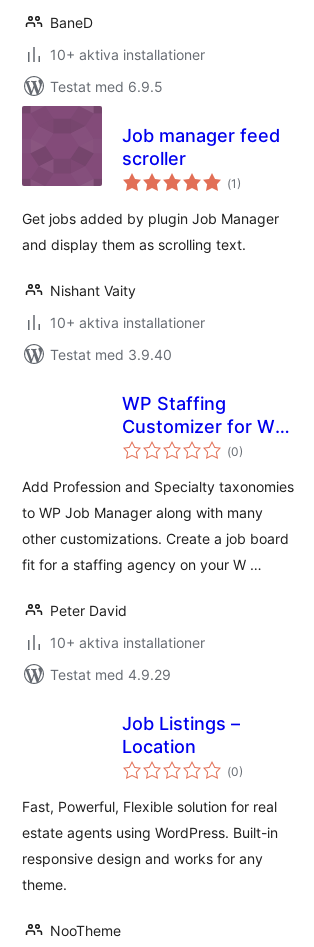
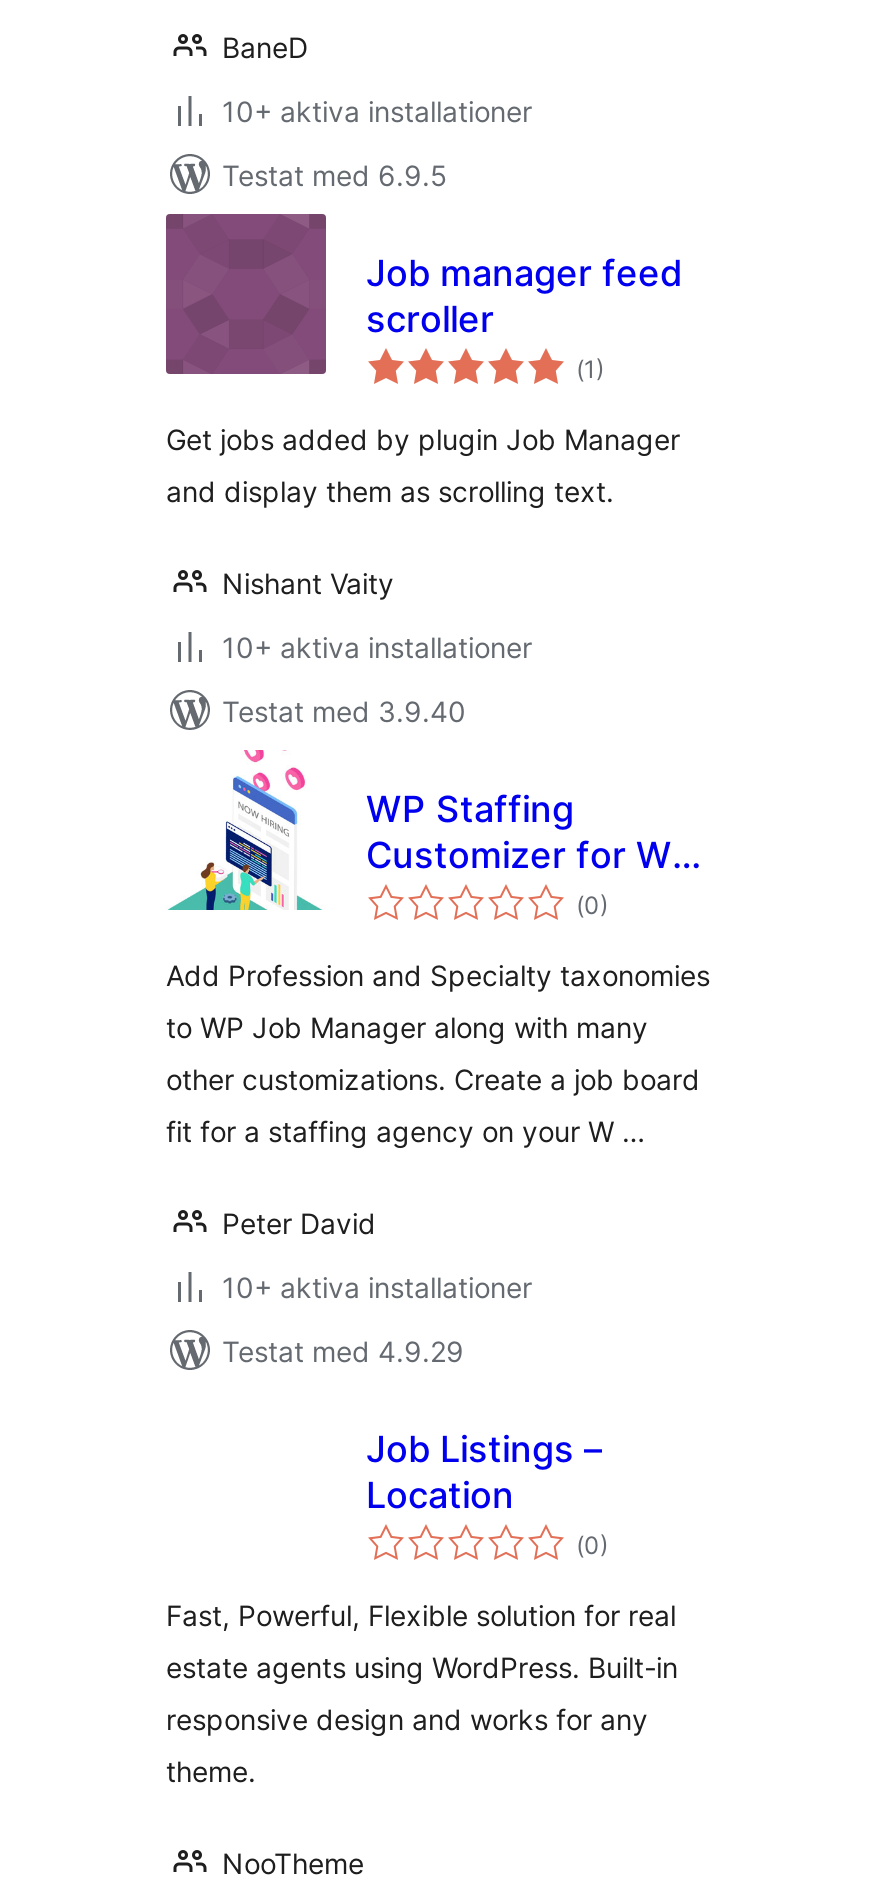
none -> [168,748,322,912] [image]

